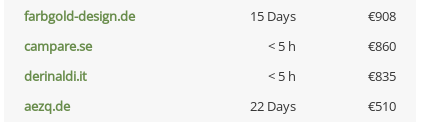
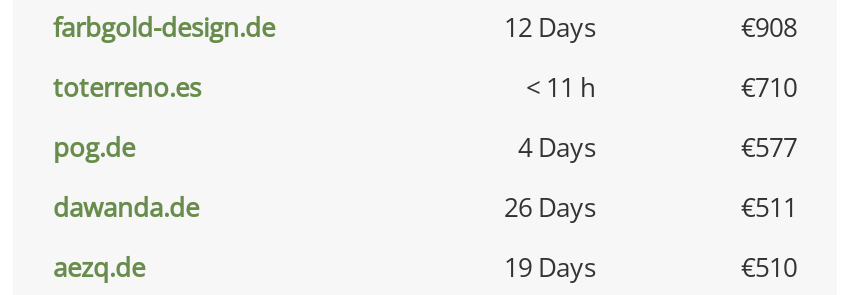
[249,7,295,25] 15 Days -> [504,9,596,45] 12 Days
[24,37,396,85] campare.se | < 5 h | €860 | derinaldi.it | < 5 h | €835 -> [53,69,797,225] toterreno.es | < 11 h | €710 | pog.de | 4 Days | €577 | dawanda.de | 26 Days | €511
[249,97,295,115] 22 Days -> [504,249,596,285] 19 Days

